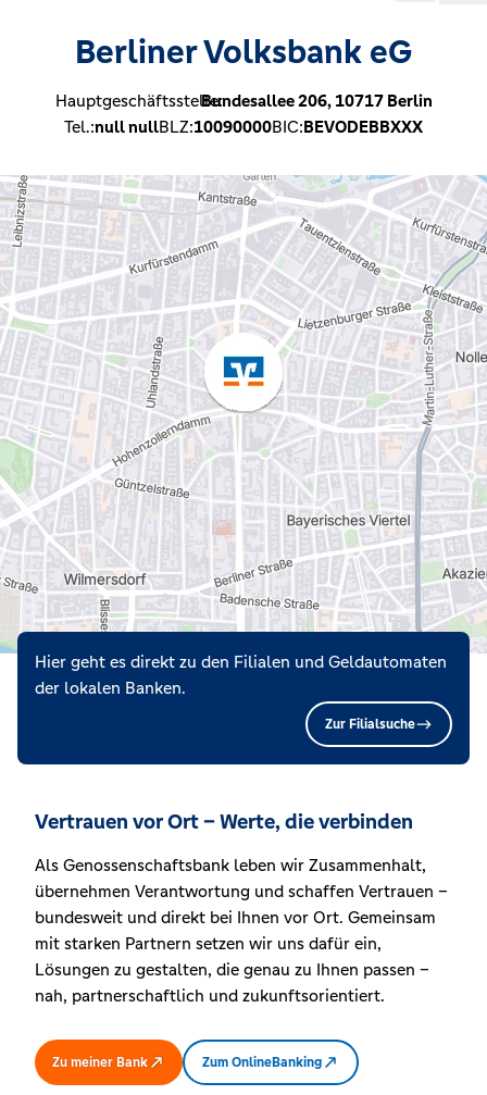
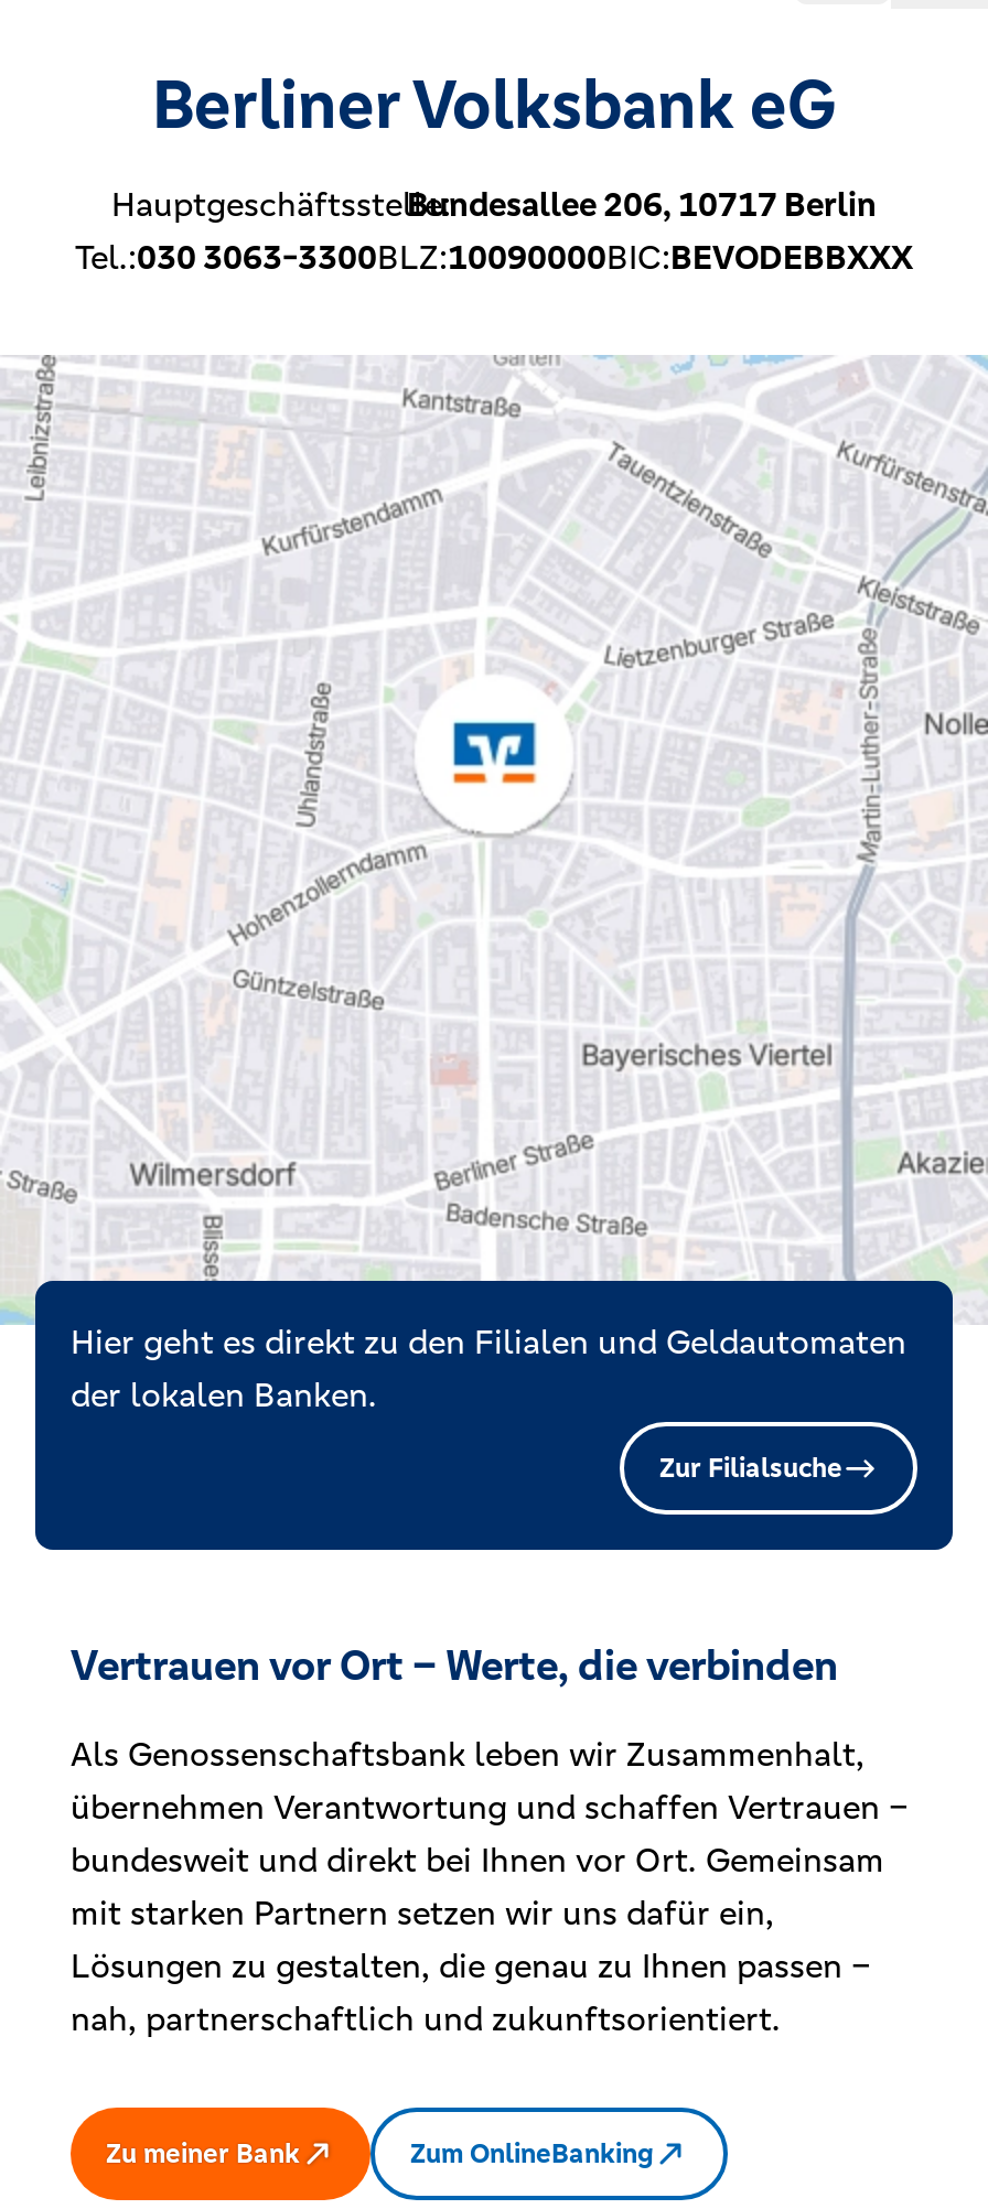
[64,116,423,137] Tel.:null nullBLZ:10090000BIC:BEVODEBBXXX -> [75,236,913,278] Tel.:030 3063-3300BLZ:10090000BIC:BEVODEBBXXX

